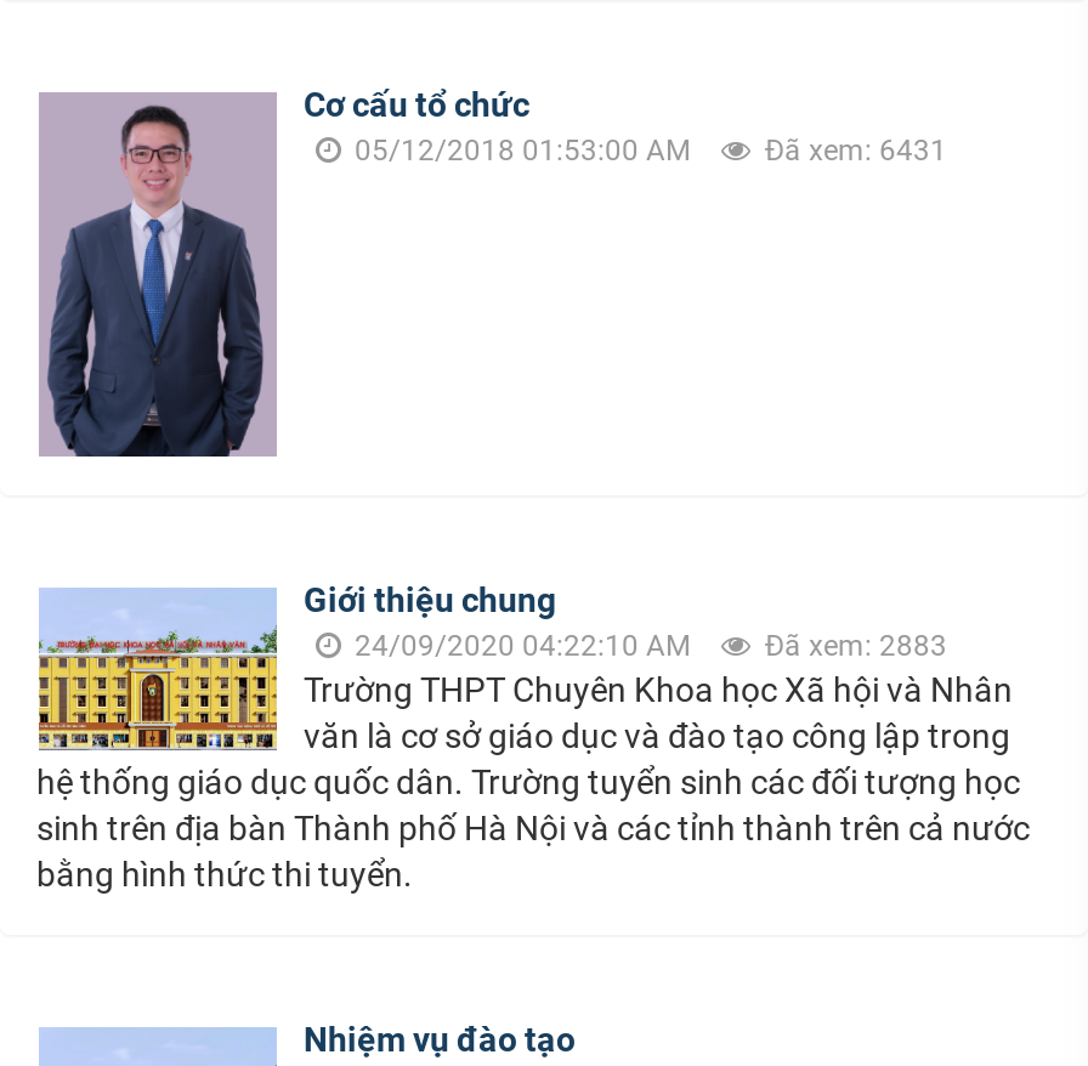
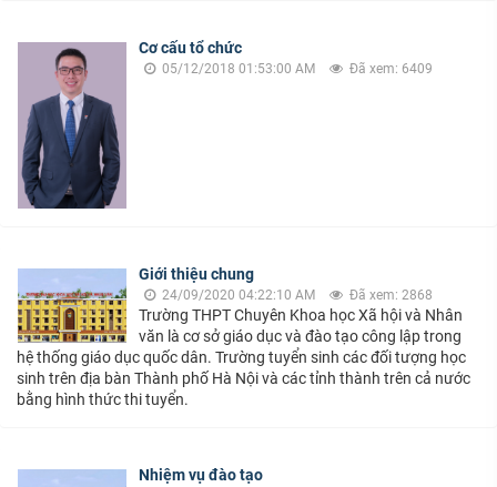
[347,134,947,168] 05/12/2018 01:53:00 AM Đã xem: 6431 -> [159,61,433,77] 05/12/2018 01:53:00 AM Đã xem: 6409
[347,628,947,662] 24/09/2020 04:22:10 AM Đã xem: 2883 -> [159,287,433,302] 24/09/2020 04:22:10 AM Đã xem: 2868

